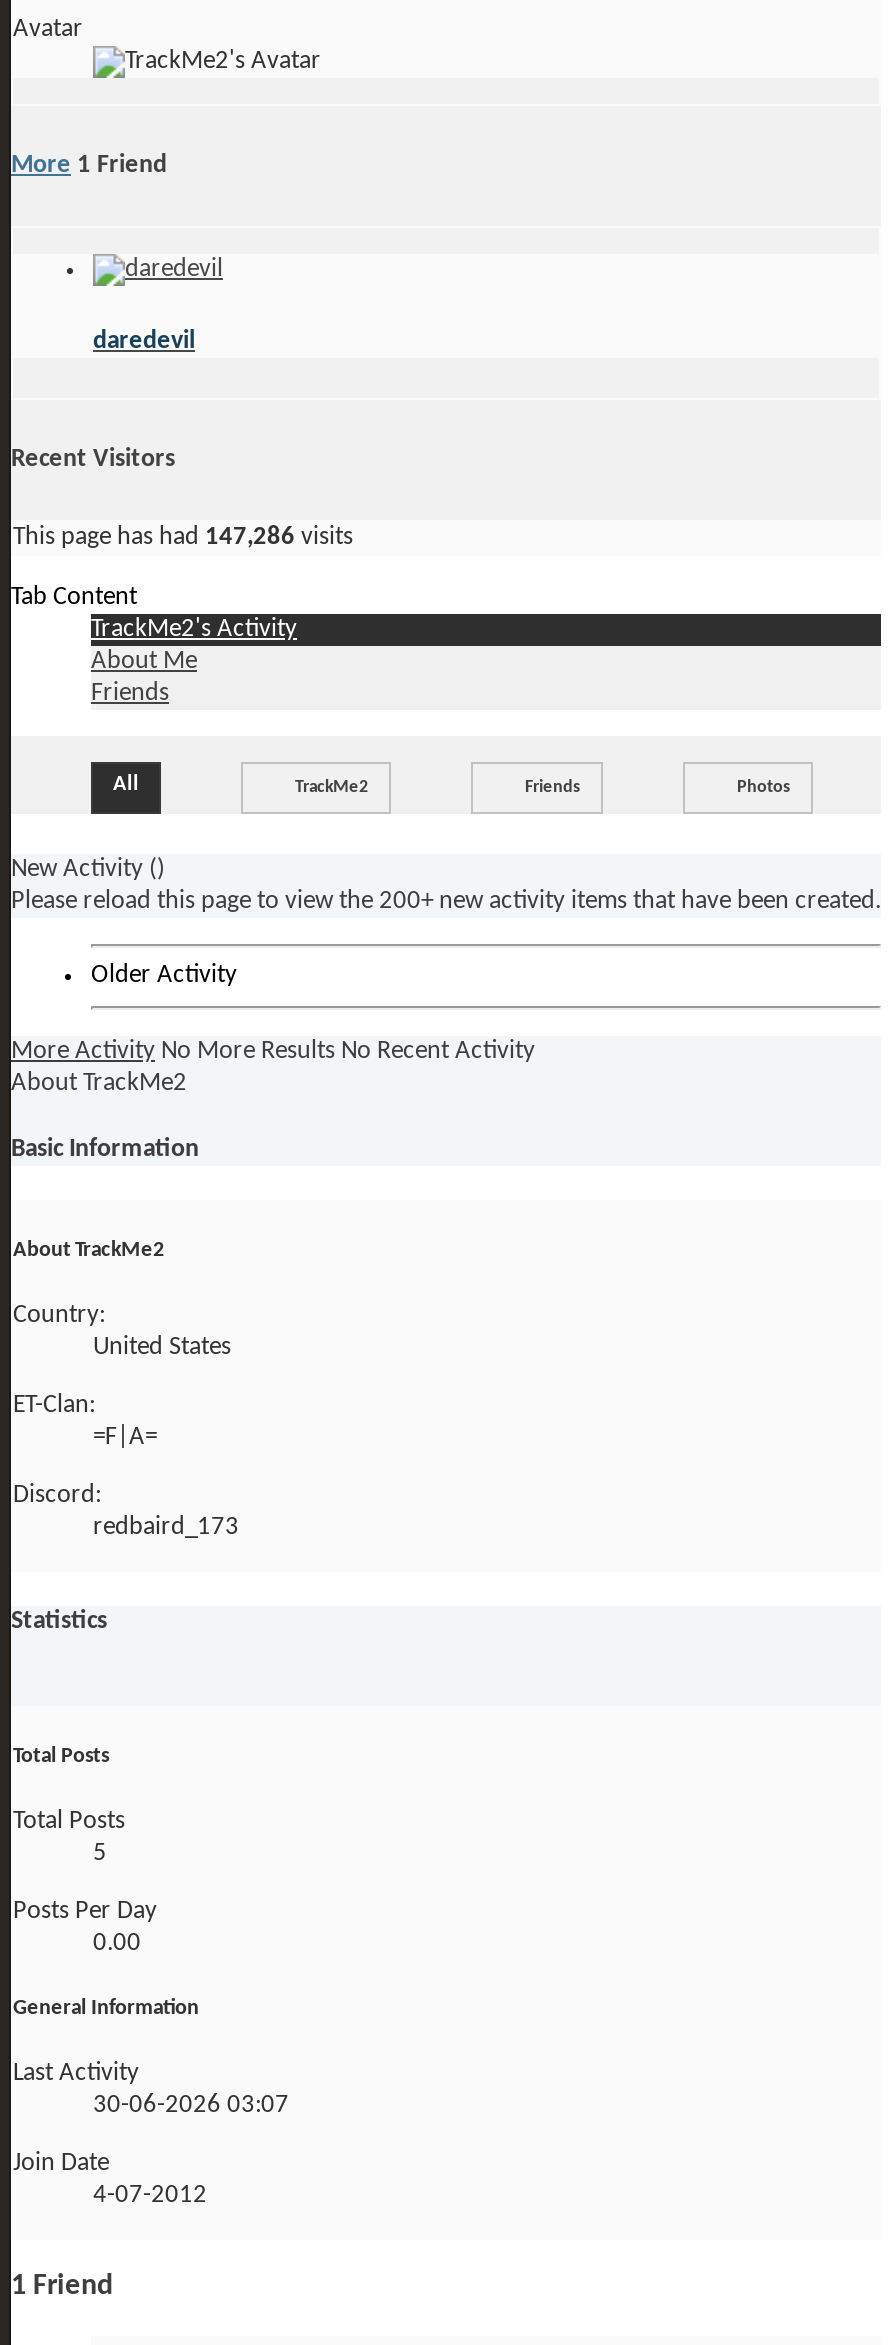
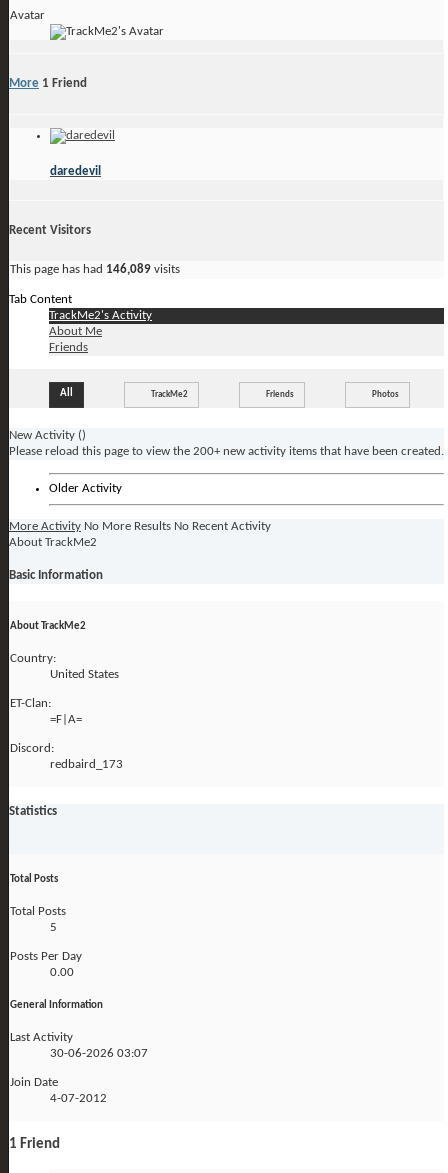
[13,523,353,549] This page has had 147,286 visits -> [10,263,180,276] This page has had 146,089 visits

